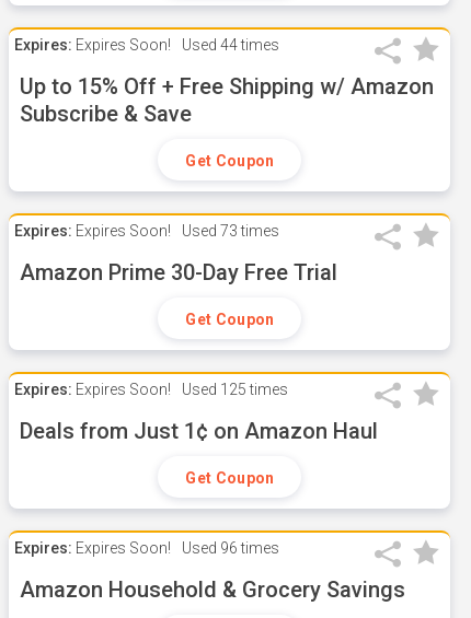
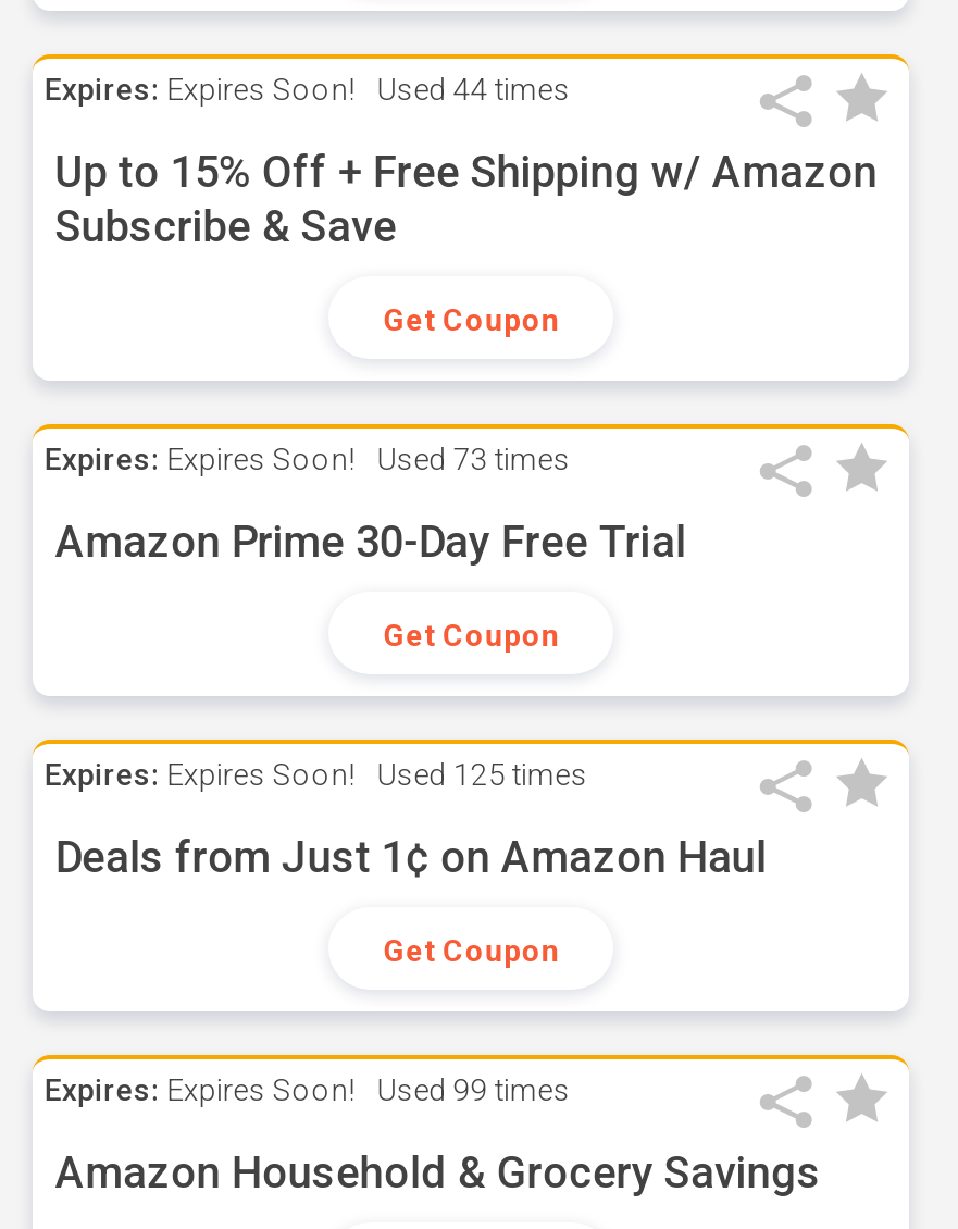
[15,539,280,557] Expires: Expires Soon! Used 96 times -> [44,1072,571,1107] Expires: Expires Soon! Used 99 times

